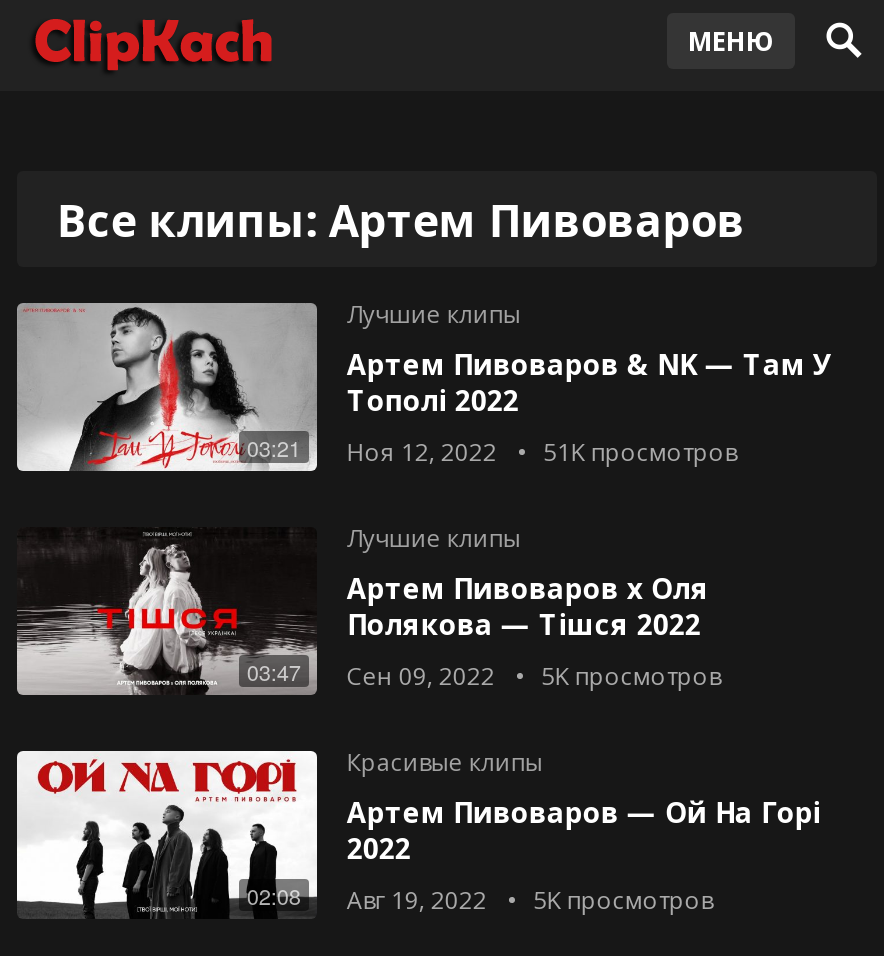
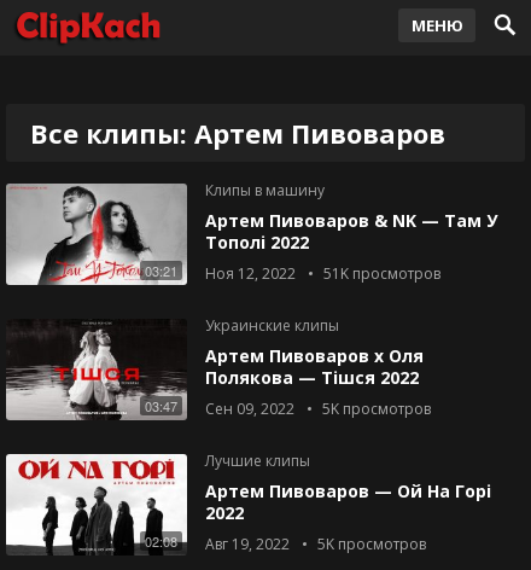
[347,297,521,331] Лучшие клипы -> [205,180,325,200] Клипы в машину
[347,521,521,555] Лучшие клипы -> [205,315,339,336] Украинские клипы
[347,745,543,779] Красивые клипы -> [205,450,310,471] Лучшие клипы

